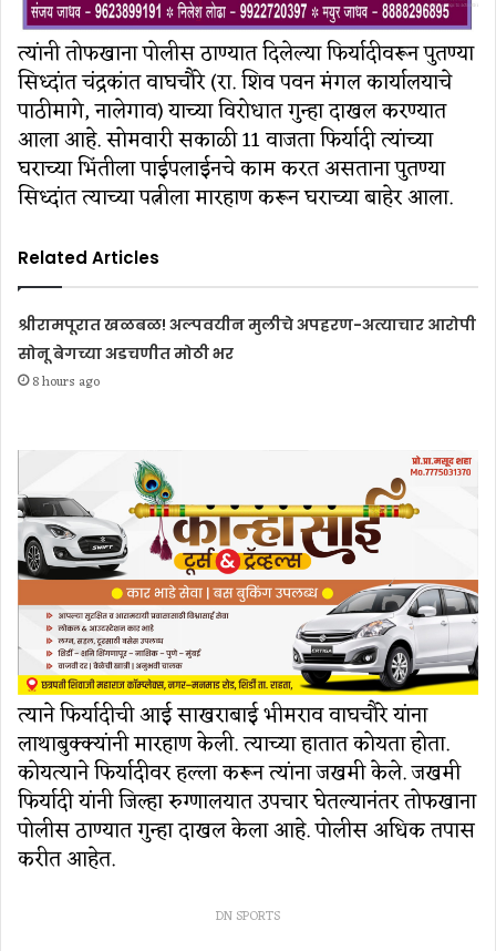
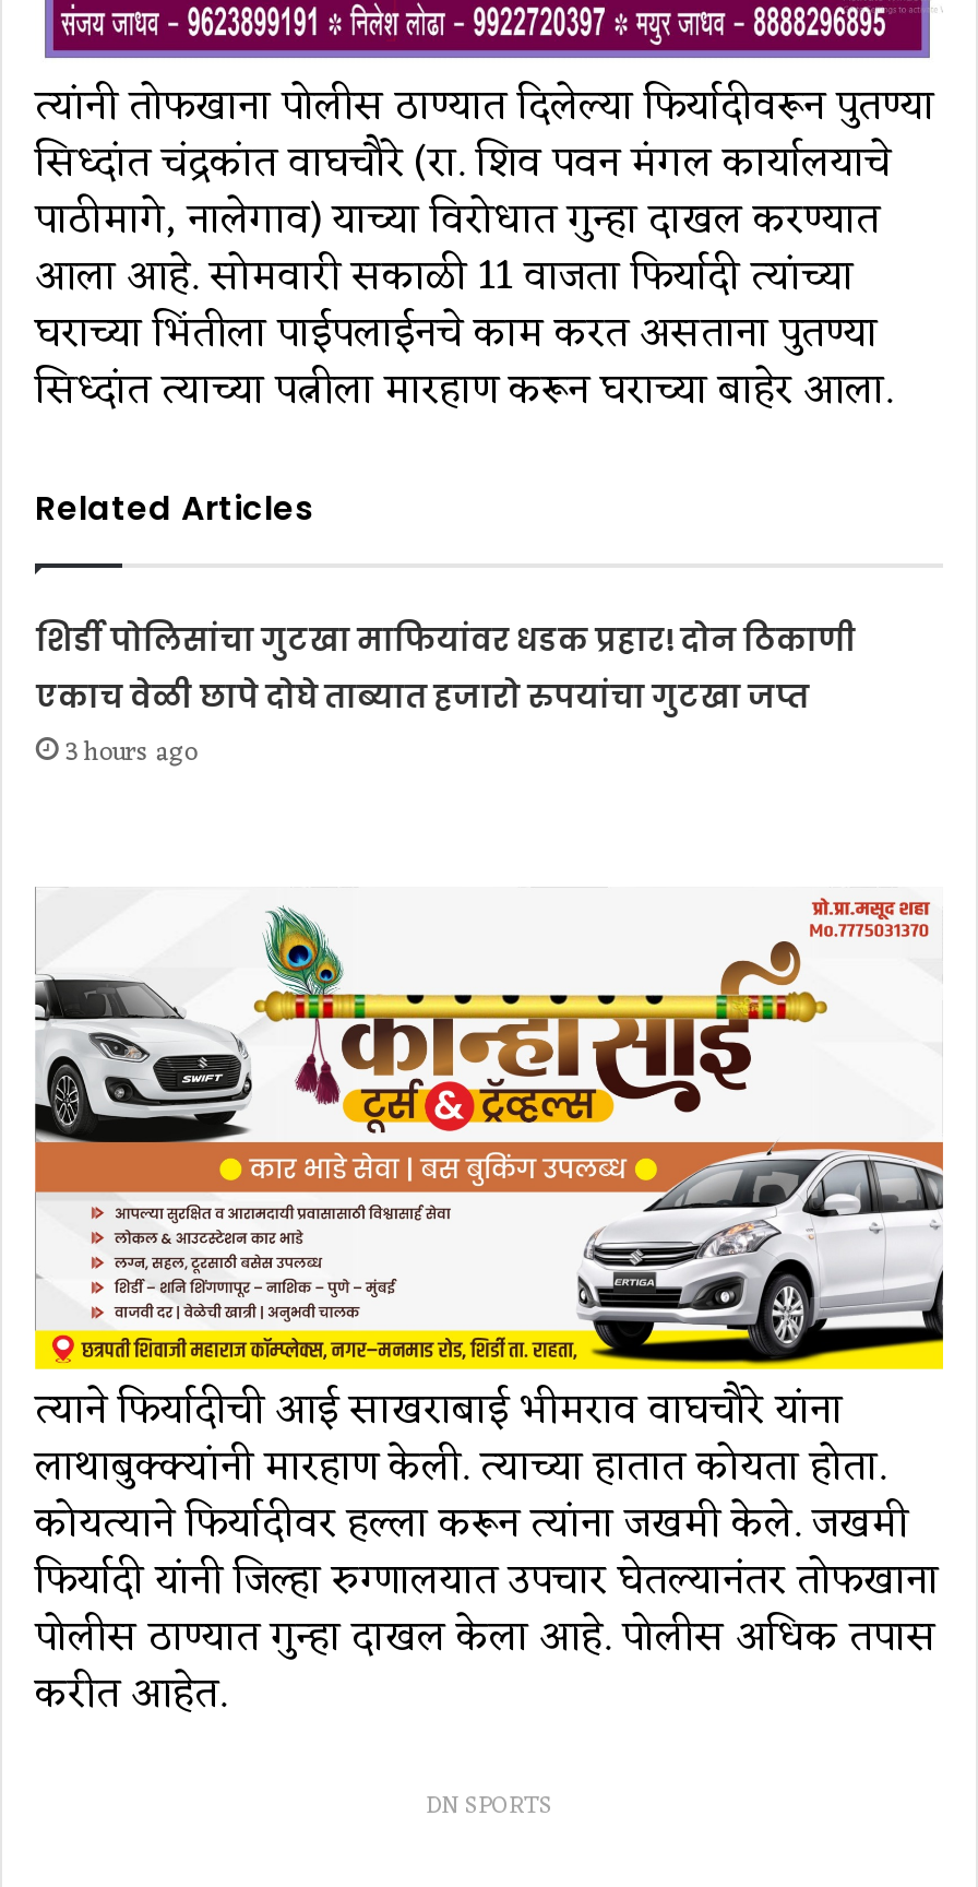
[18,314,476,395] श्रीरामपूरात खळबळ! अल्पवयीन मुलीचे अपहरण-अत्याचार आरोपी | सोनू बेगच्या अडचणीत मोठी भर | 8 hours ago -> [36,619,856,779] शिर्डी पोलिसांचा गुटखा माफियांवर धडक प्रहार! दोन ठिकाणी | एकाच वेळी छापे दोघे ताब्यात हजारो रुपयांचा गुटखा जप्त | 3 hours ago

